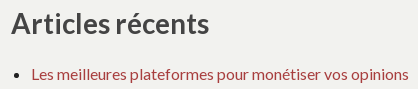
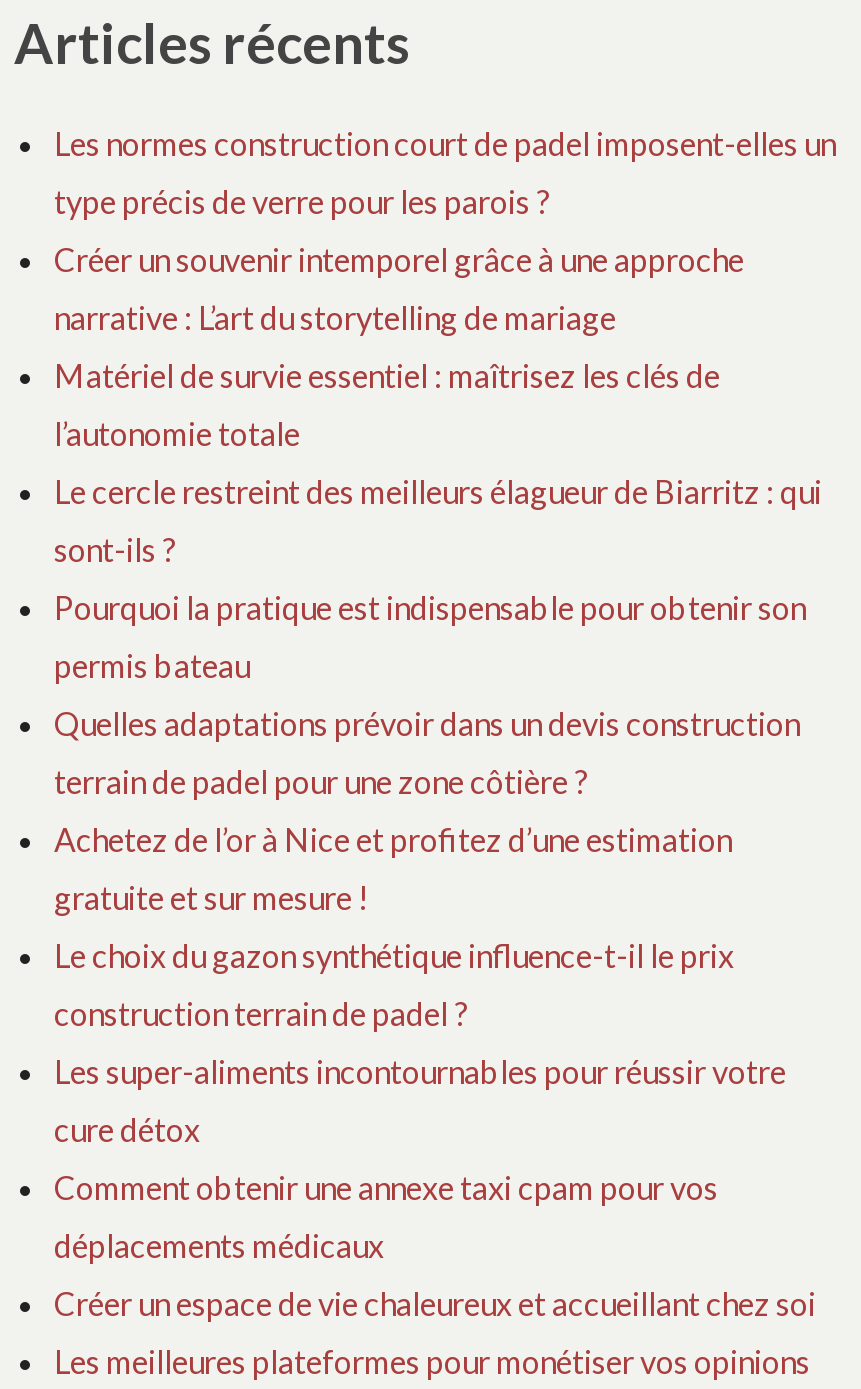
none -> [54,124,836,1322] Les normes construction court de padel imposent-elles un | type précis de verre pour les parois ? | Créer un souvenir intemporel grâce à une approche | narrative : L’art du storytelling de mariage | Matériel de survie essentiel : maîtrisez les clés de | l’autonomie totale | Le cercle restreint des meilleurs élagueur de Biarritz : qui | sont-ils ? | Pourquoi la pratique est indispensable pour obtenir son | permis bateau | Quelles adaptations prévoir dans un devis construction | terrain de padel pour une zone côtière ? | Achetez de l’or à Nice et profitez d’une estimation | gratuite et sur mesure ! | Le choix du gazon synthétique influence-t-il le prix | construction terrain de padel ? | Les super-aliments incontournables pour réussir votre | cure détox | Comment obtenir une annexe taxi cpam pour vos | déplacements médicaux | Créer un espace de vie chaleureux et accueillant chez soi

